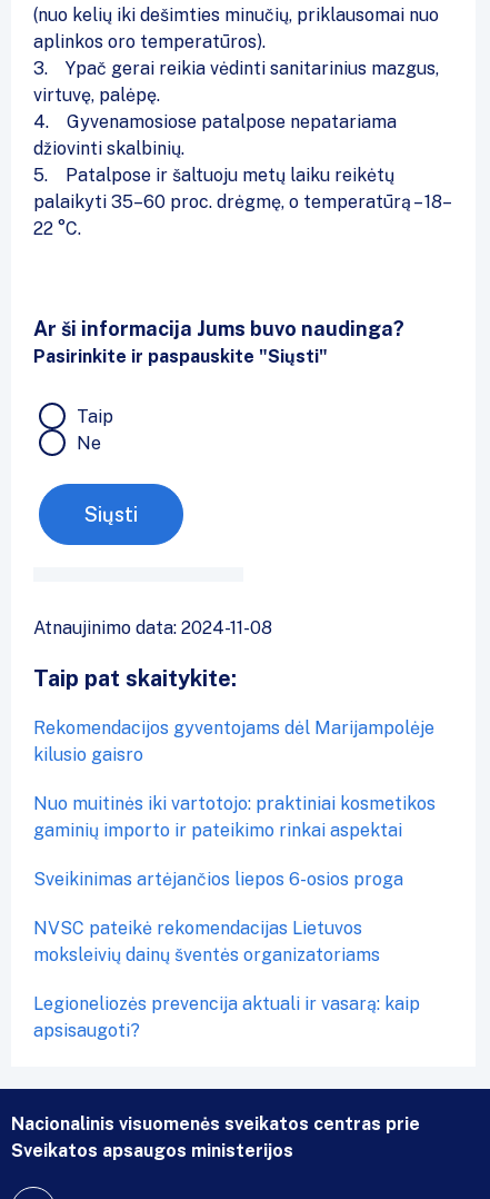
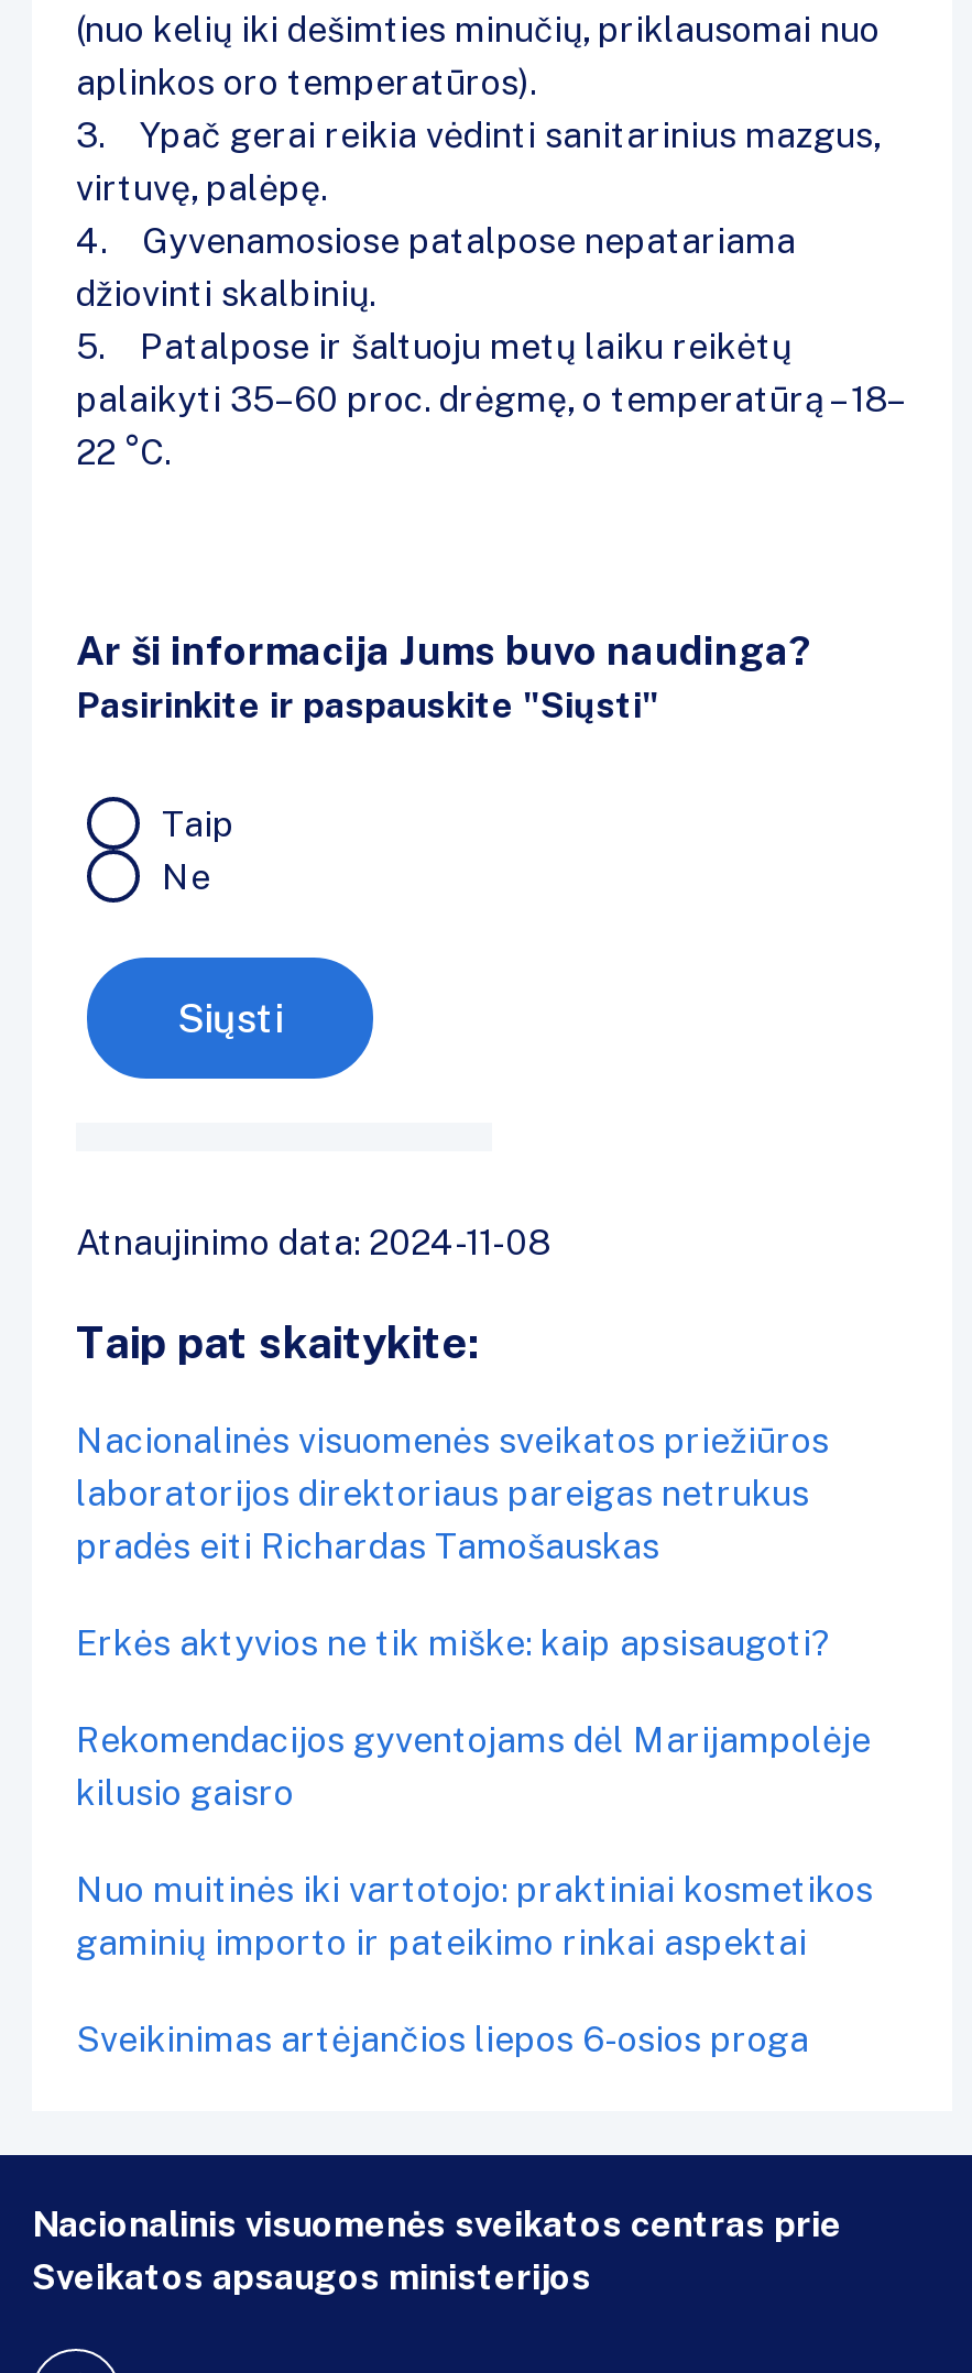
none -> [76,1420,831,1664] Nacionalinės visuomenės sveikatos priežiūros | laboratorijos direktoriaus pareigas netrukus | pradės eiti Richardas Tamošauskas | Erkės aktyvios ne tik miške: kaip apsisaugoti?
moved [33,717,436,890] -> [76,1719,873,2060]: Rekomendacijos gyventojams dėl Marijampolėje | kilusio gaisro | Nuo muitinės iki vartotojo: praktiniai kosmetikos | gaminių importo ir pateikimo rinkai aspektai | Sveikinimas artėjančios liepos 6-osios proga
[33,918,420,1041] NVSC pateikė rekomendacijas Lietuvos | moksleivių dainų šventės organizatoriams | Legioneliozės prevencija aktuali ir vasarą: kaip | apsisaugoti? -> none

